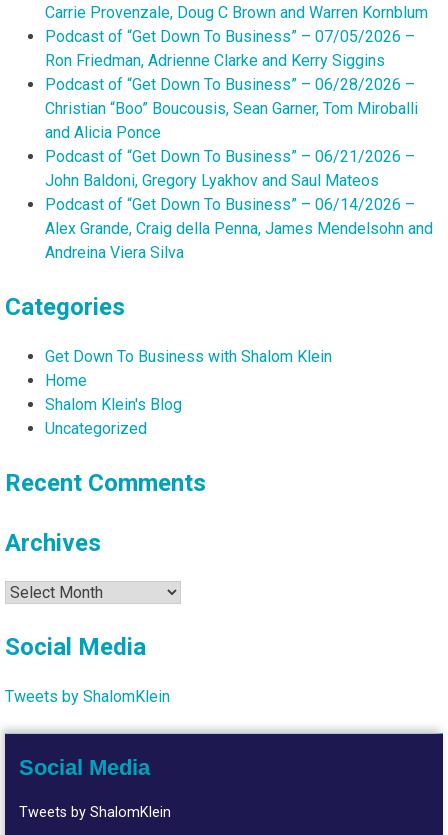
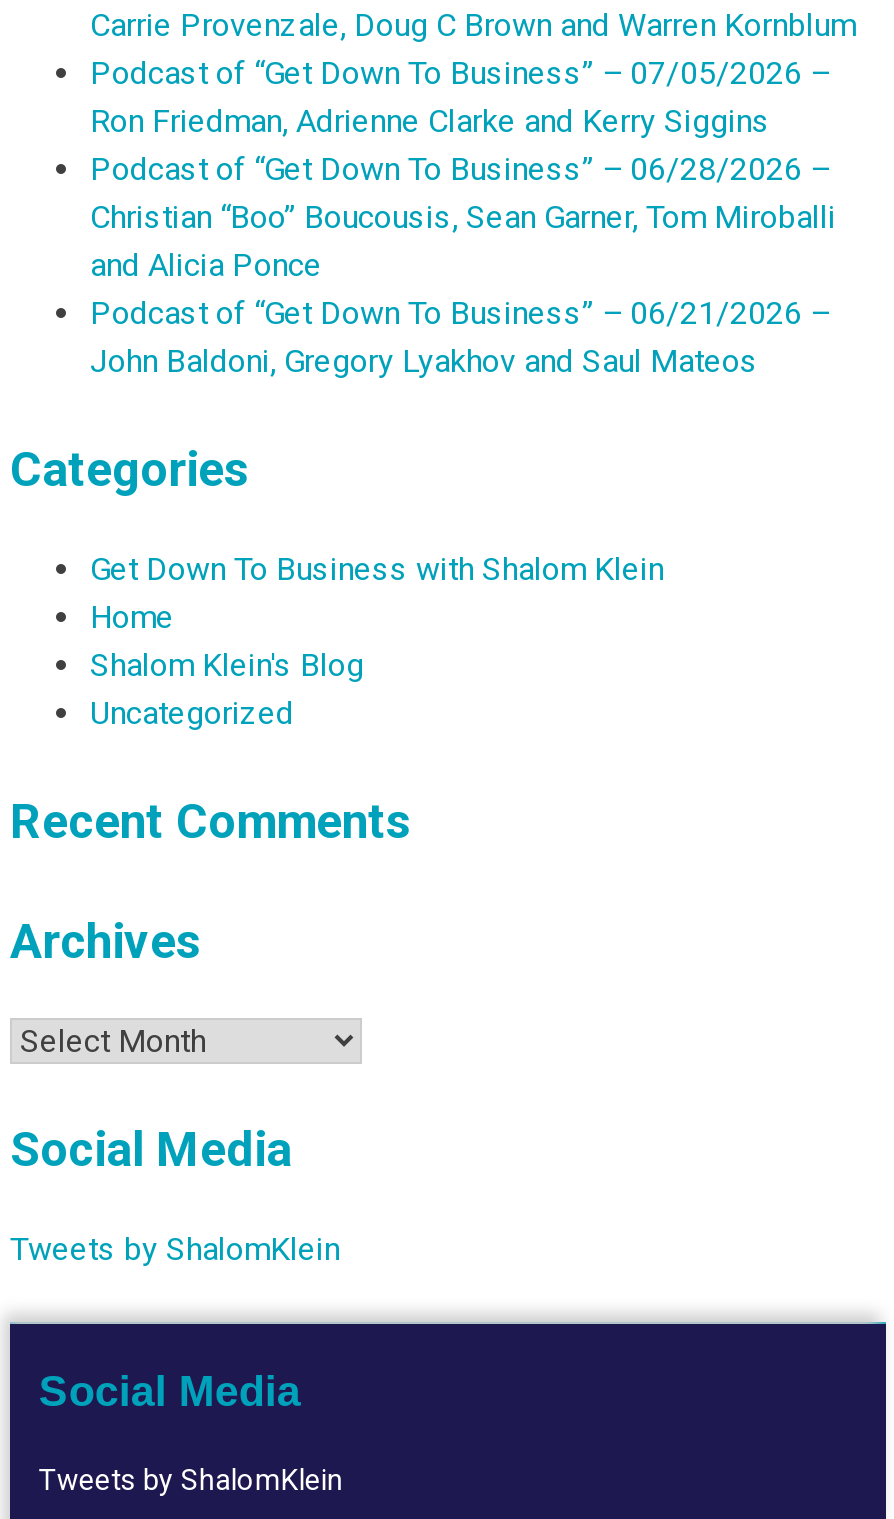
[45,195,433,262] Podcast of “Get Down To Business” – 06/14/2026 – | Alex Grande, Craig della Penna, James Mendelsohn and | Andreina Viera Silva -> none

